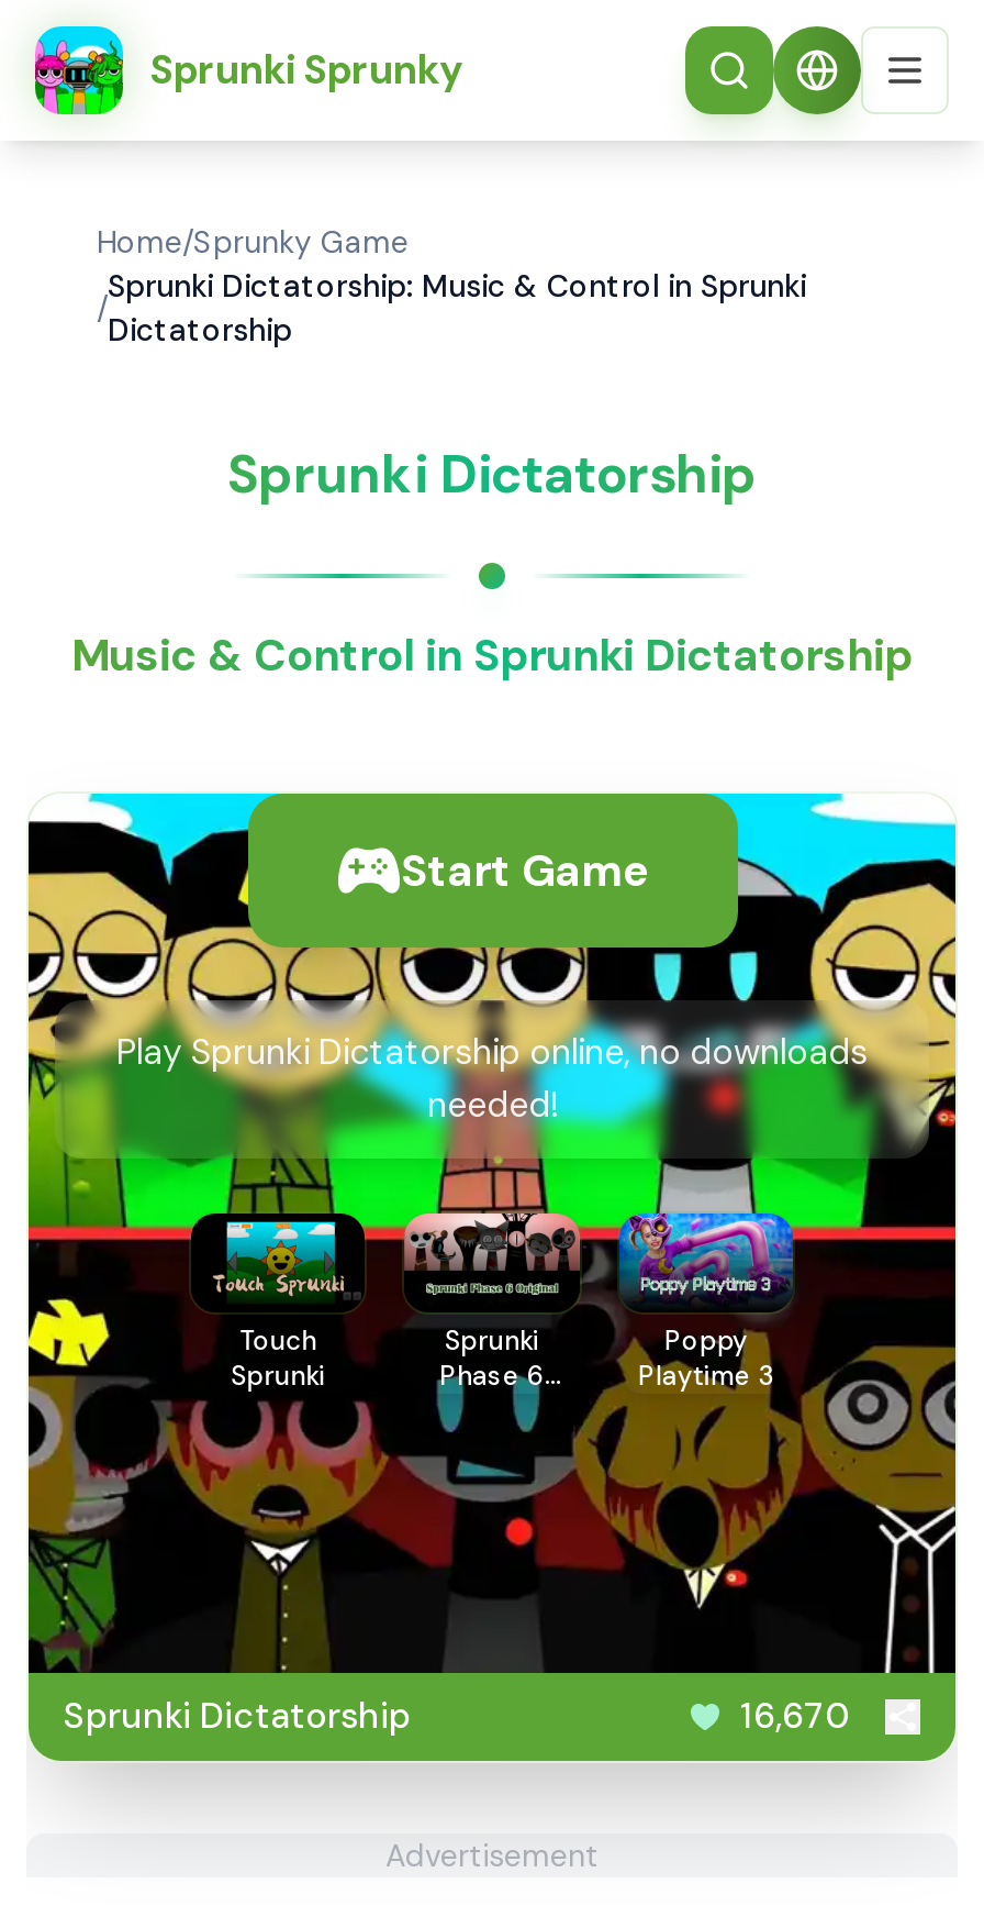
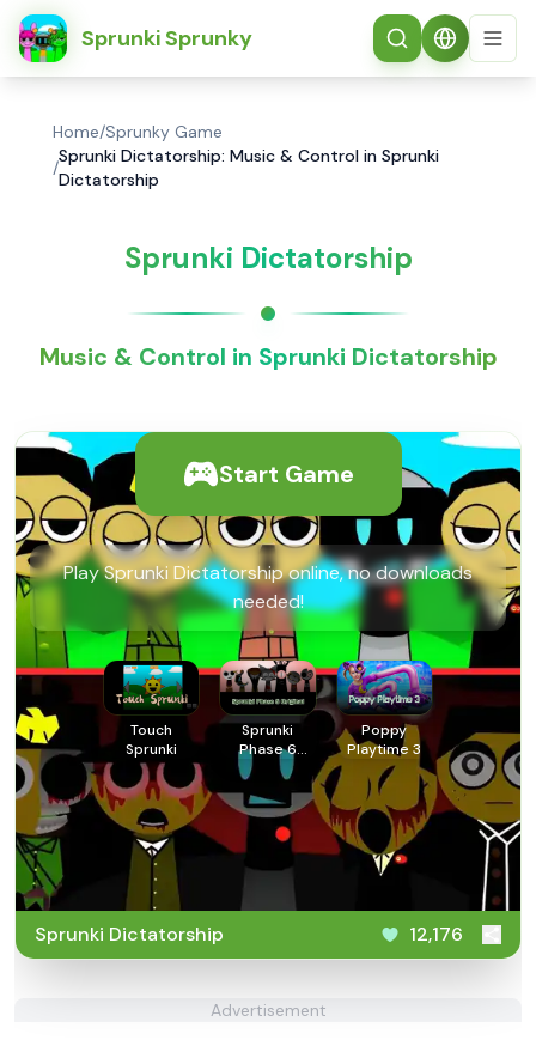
[740,1693,850,1739] 16,670 -> [409,922,463,947] 12,176

